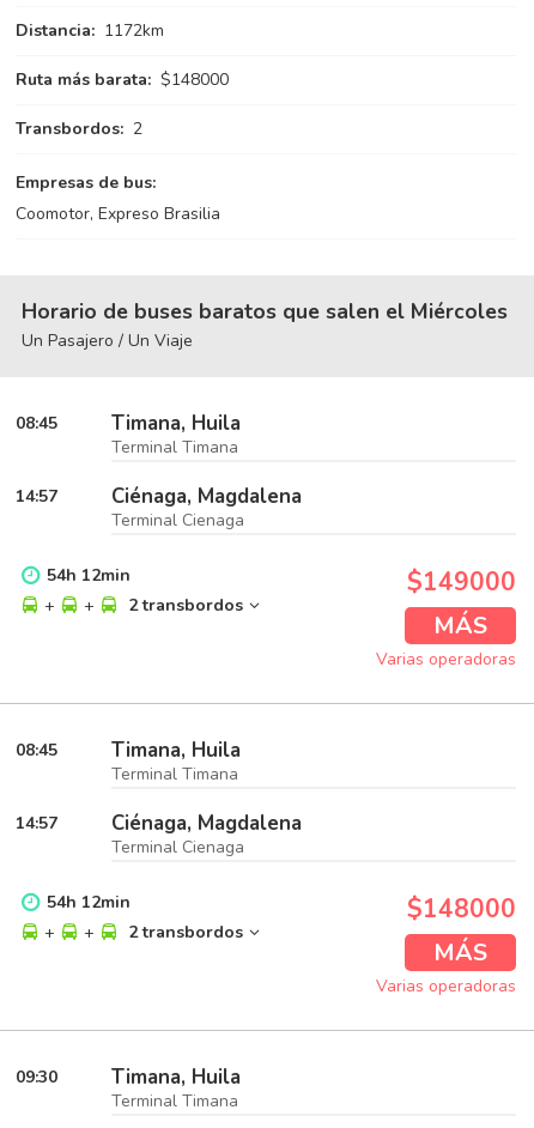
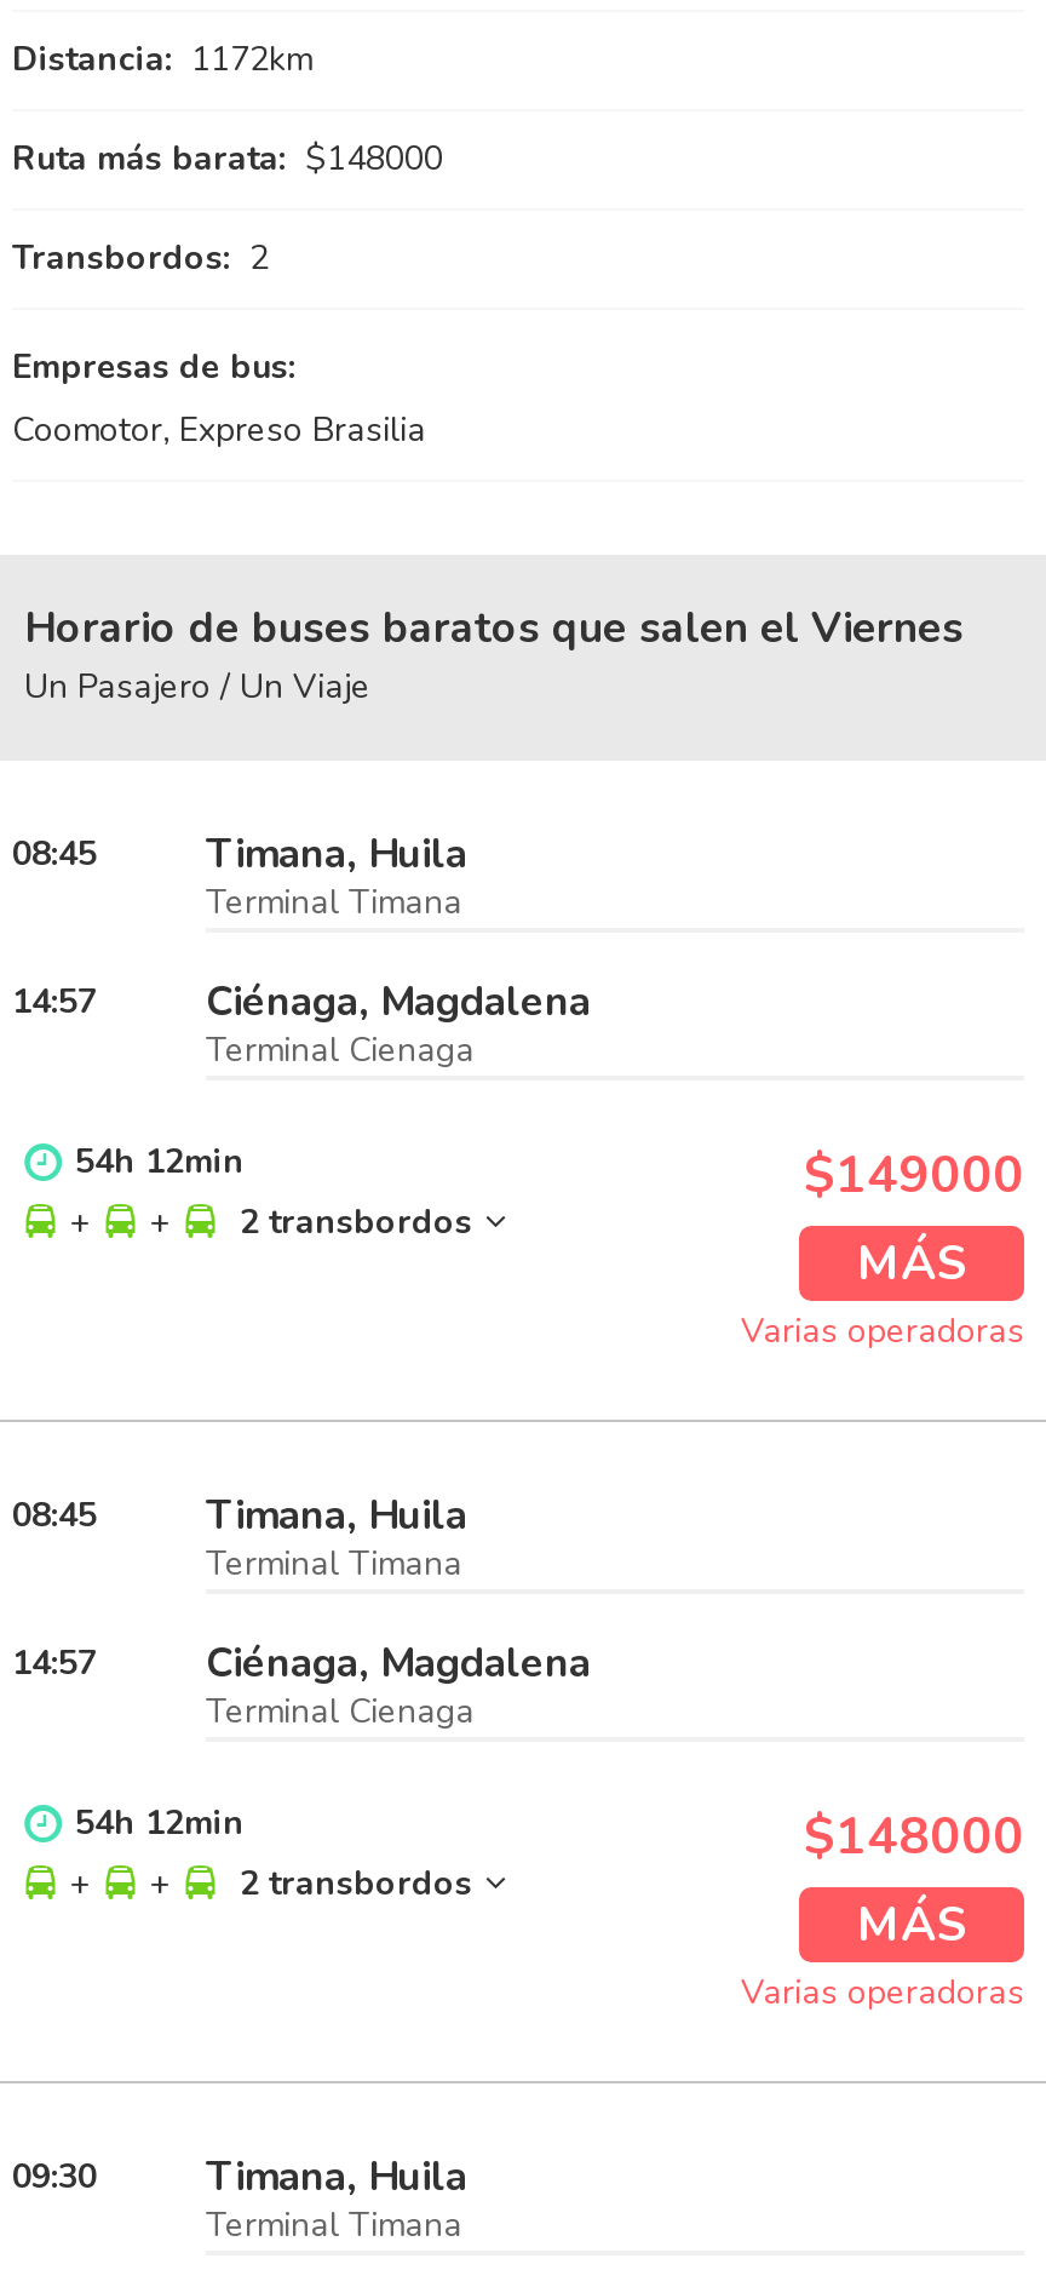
[22,297,508,326] Horario de buses baratos que salen el Miércoles -> [24,598,964,657] Horario de buses baratos que salen el Viernes

